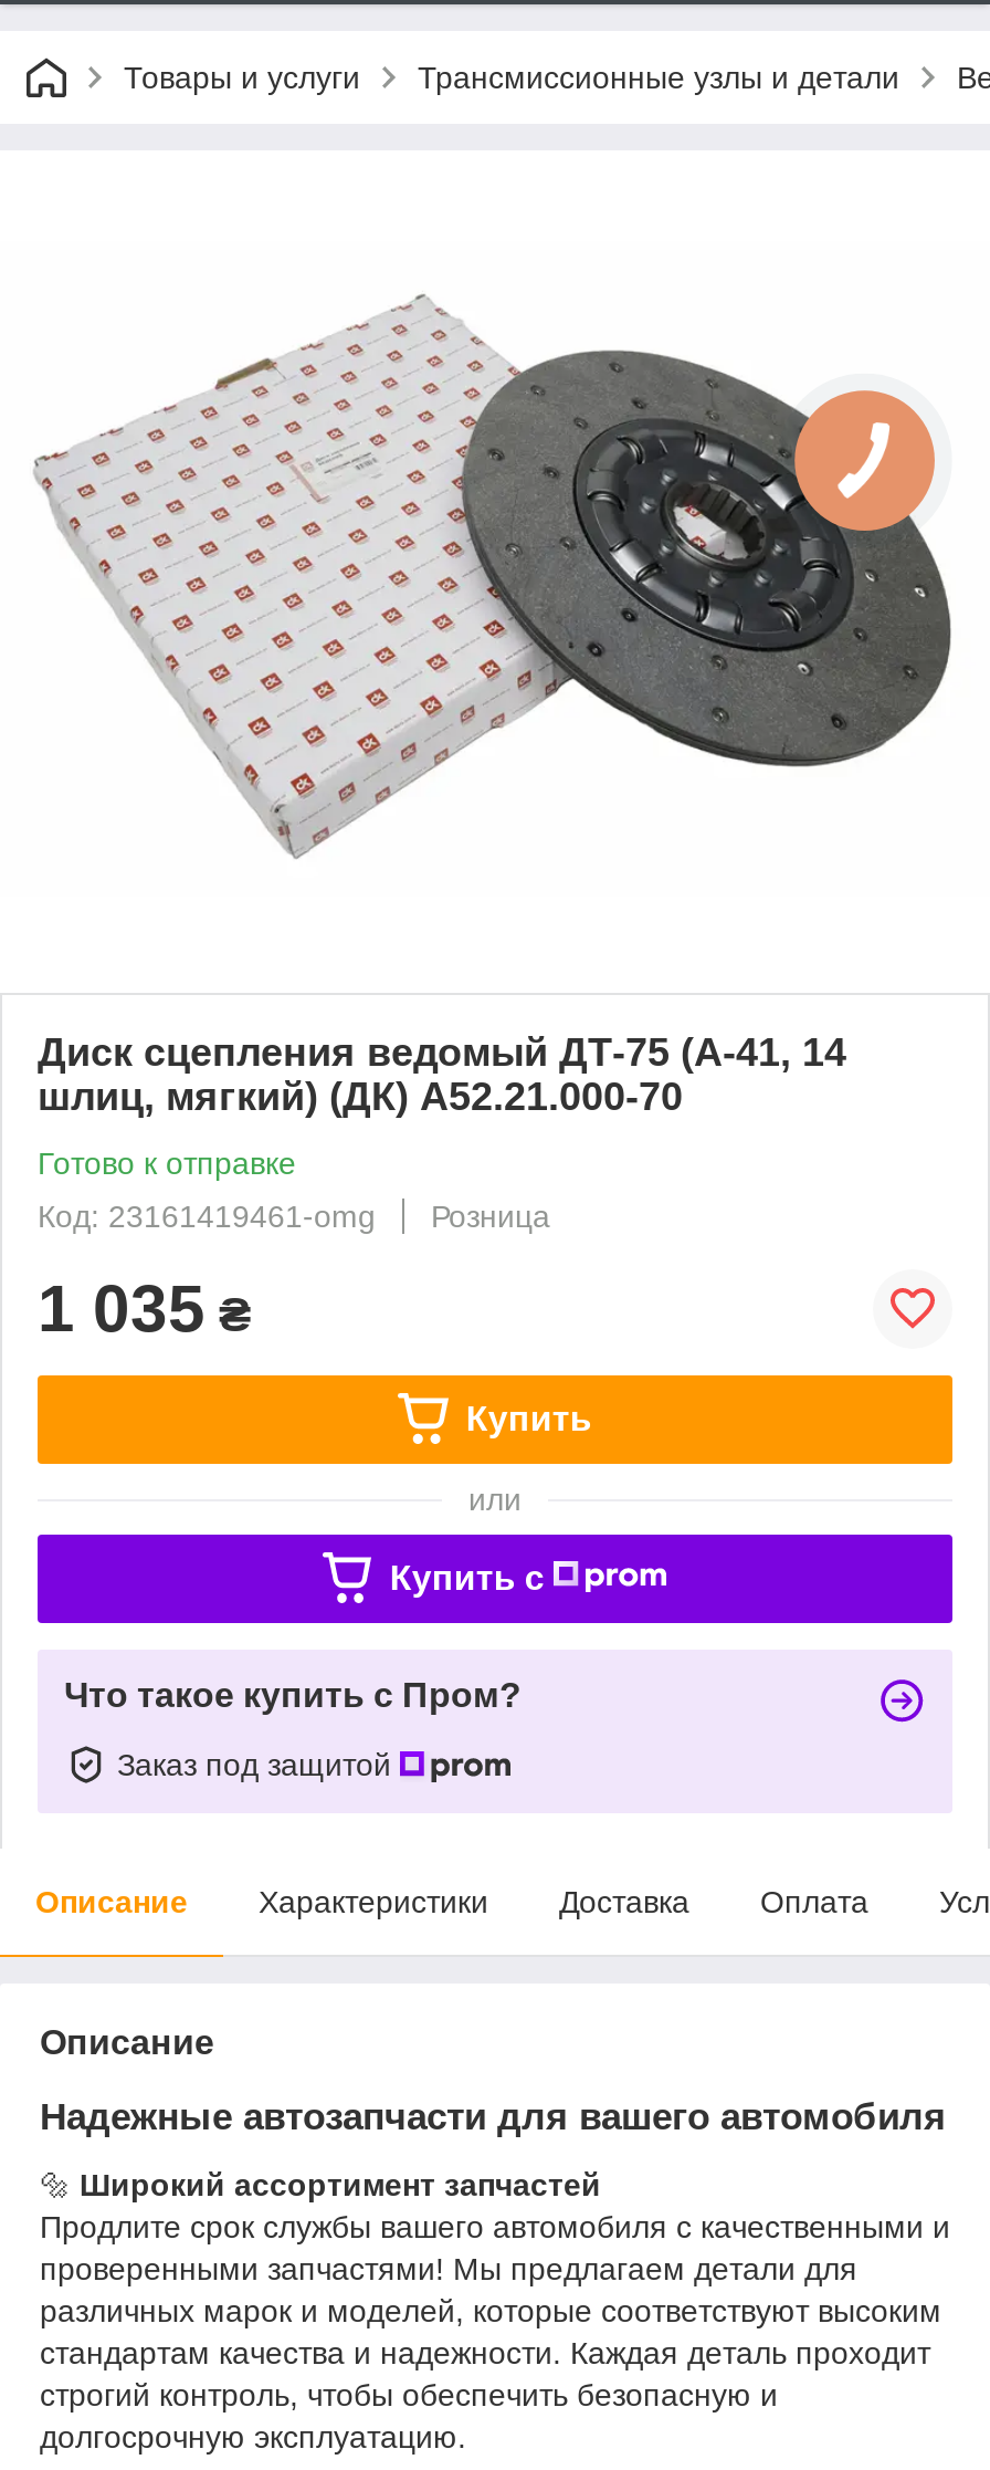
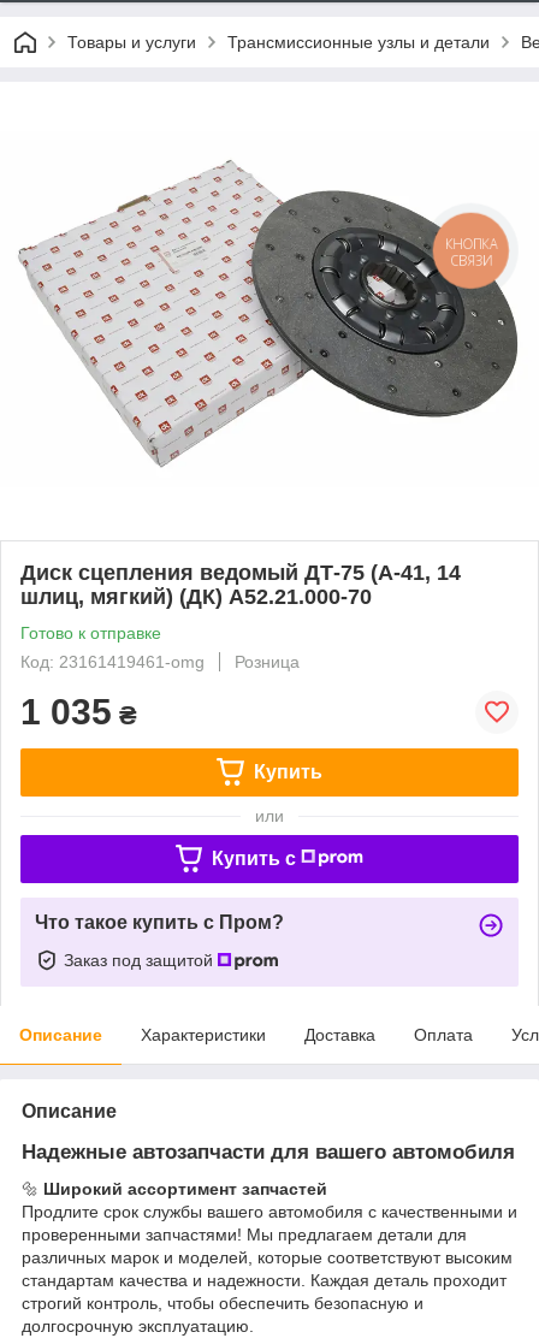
none -> [445,235,497,270] КНОПКА | СВЯЗИ

